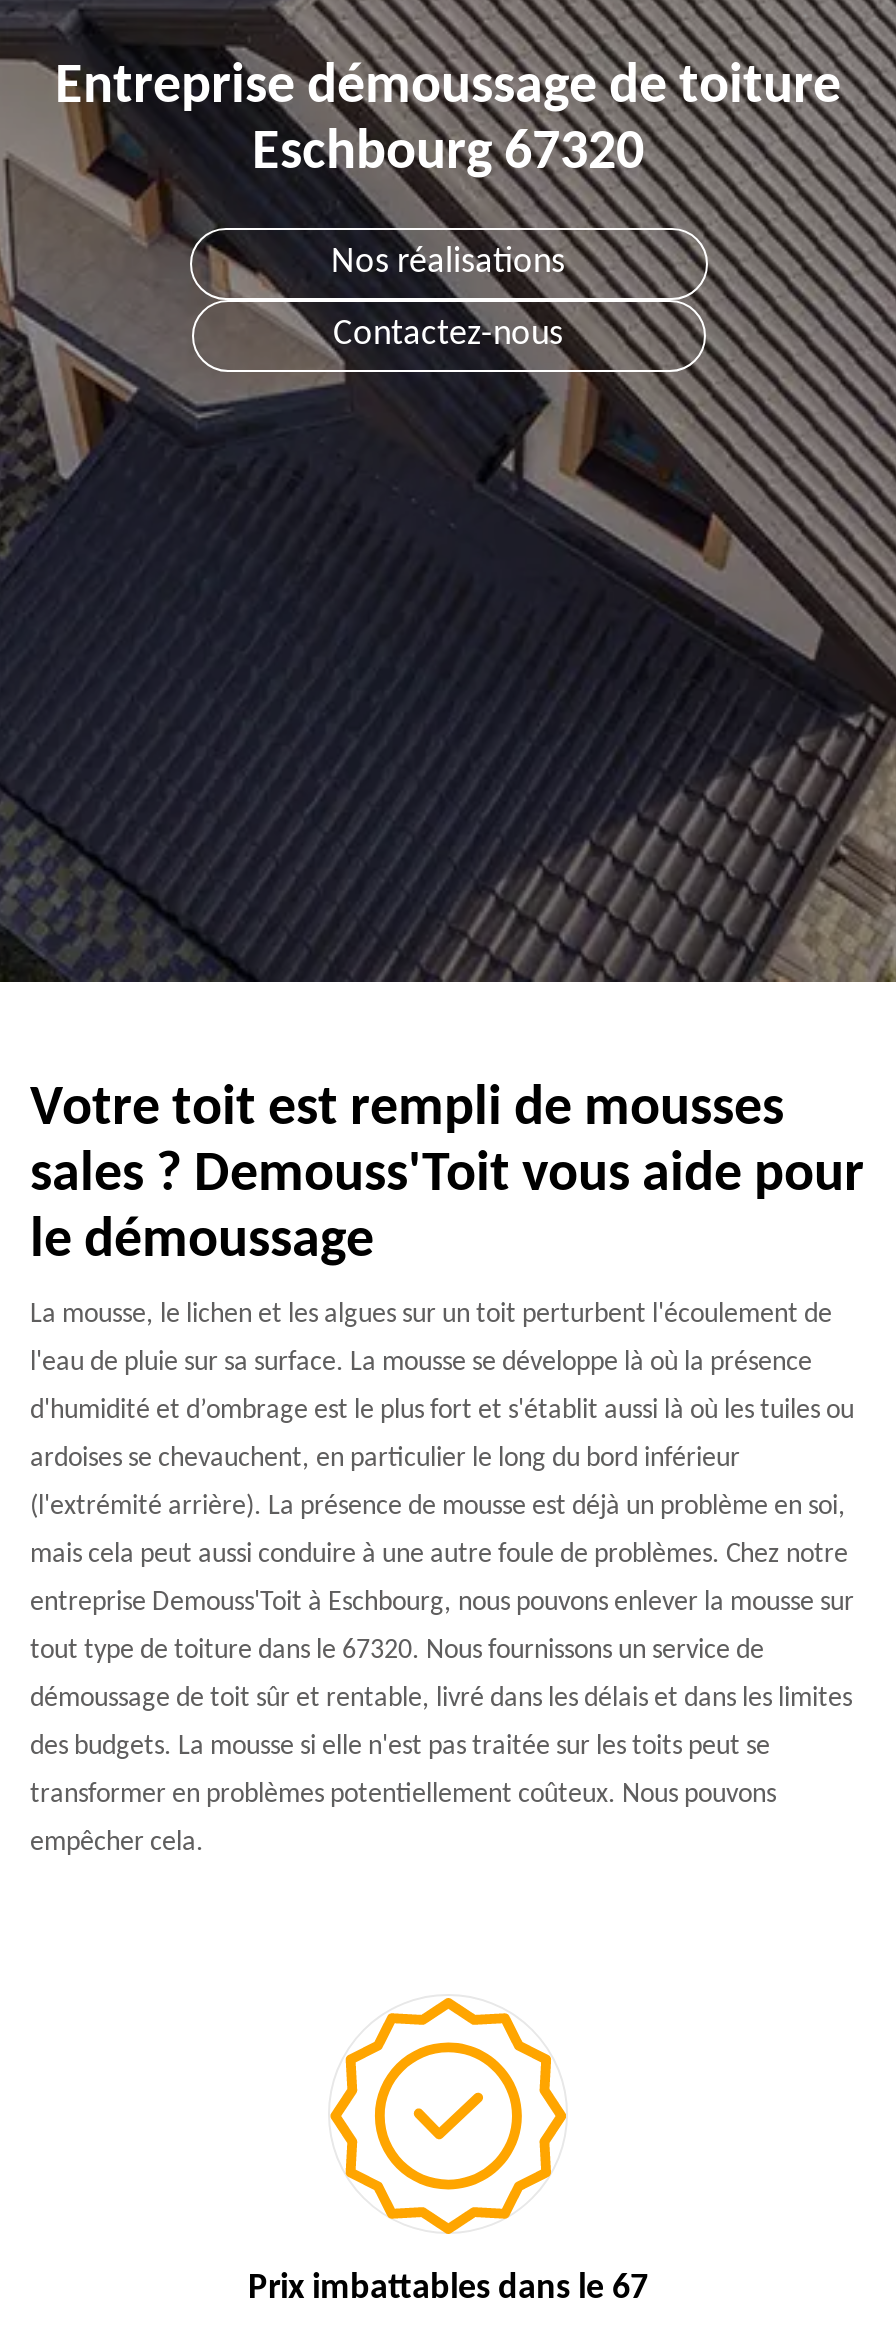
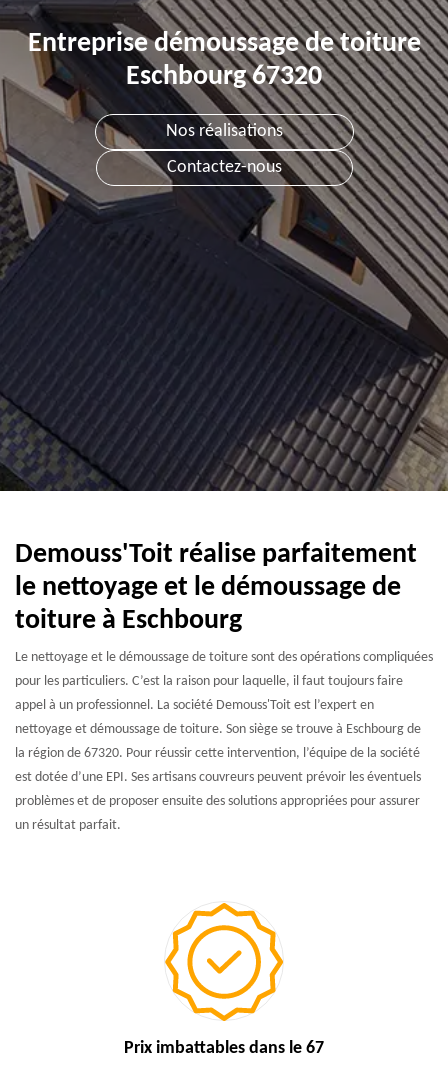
[30,1082,864,1858] Votre toit est rempli de mousses | sales ? Demouss'Toit vous aide pour | le démoussage | La mousse, le lichen et les algues sur un toit perturbent l'écoulement de | l'eau de pluie sur sa surface. La mousse se développe là où la présence | d'humidité et d’ombrage est le plus fort et s'établit aussi là où les tuiles ou | ardoises se chevauchent, en particulier le long du bord inférieur | (l'extrémité arrière). La présence de mousse est déjà un problème en soi, | mais cela peut aussi conduire à une autre foule de problèmes. Chez notre | entreprise Demouss'Toit à Eschbourg, nous pouvons enlever la mousse sur | tout type de toiture dans le 67320. Nous fournissons un service de | démoussage de toit sûr et rentable, livré dans les délais et dans les limites | des budgets. La mousse si elle n'est pas traitée sur les toits peut se | transformer en problèmes potentiellement coûteux. Nous pouvons | empêcher cela. -> [15,541,433,833] Demouss'Toit réalise parfaitement | le nettoyage et le démoussage de | toiture à Eschbourg | Le nettoyage et le démoussage de toiture sont des opérations compliquées | pour les particuliers. C’est la raison pour laquelle, il faut toujours faire | appel à un professionnel. La société Demouss'Toit est l’expert en | nettoyage et démoussage de toiture. Son siège se trouve à Eschbourg de | la région de 67320. Pour réussir cette intervention, l’équipe de la société | est dotée d’une EPI. Ses artisans couvreurs peuvent prévoir les éventuels | problèmes et de proposer ensuite des solutions appropriées pour assurer | un résultat parfait.

